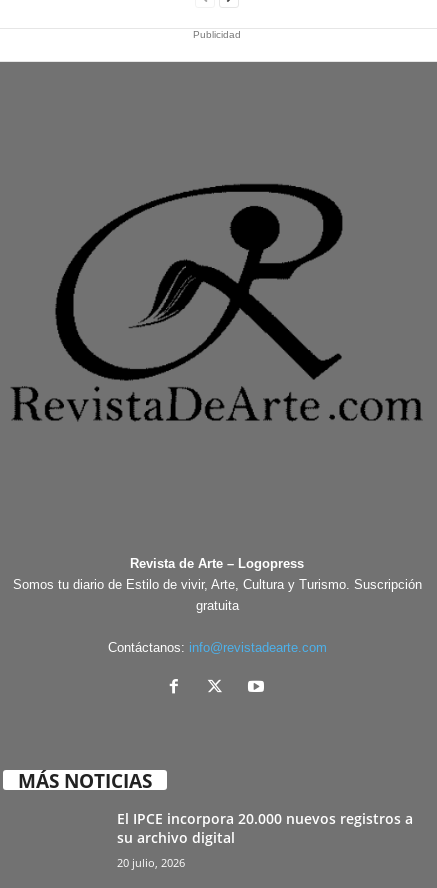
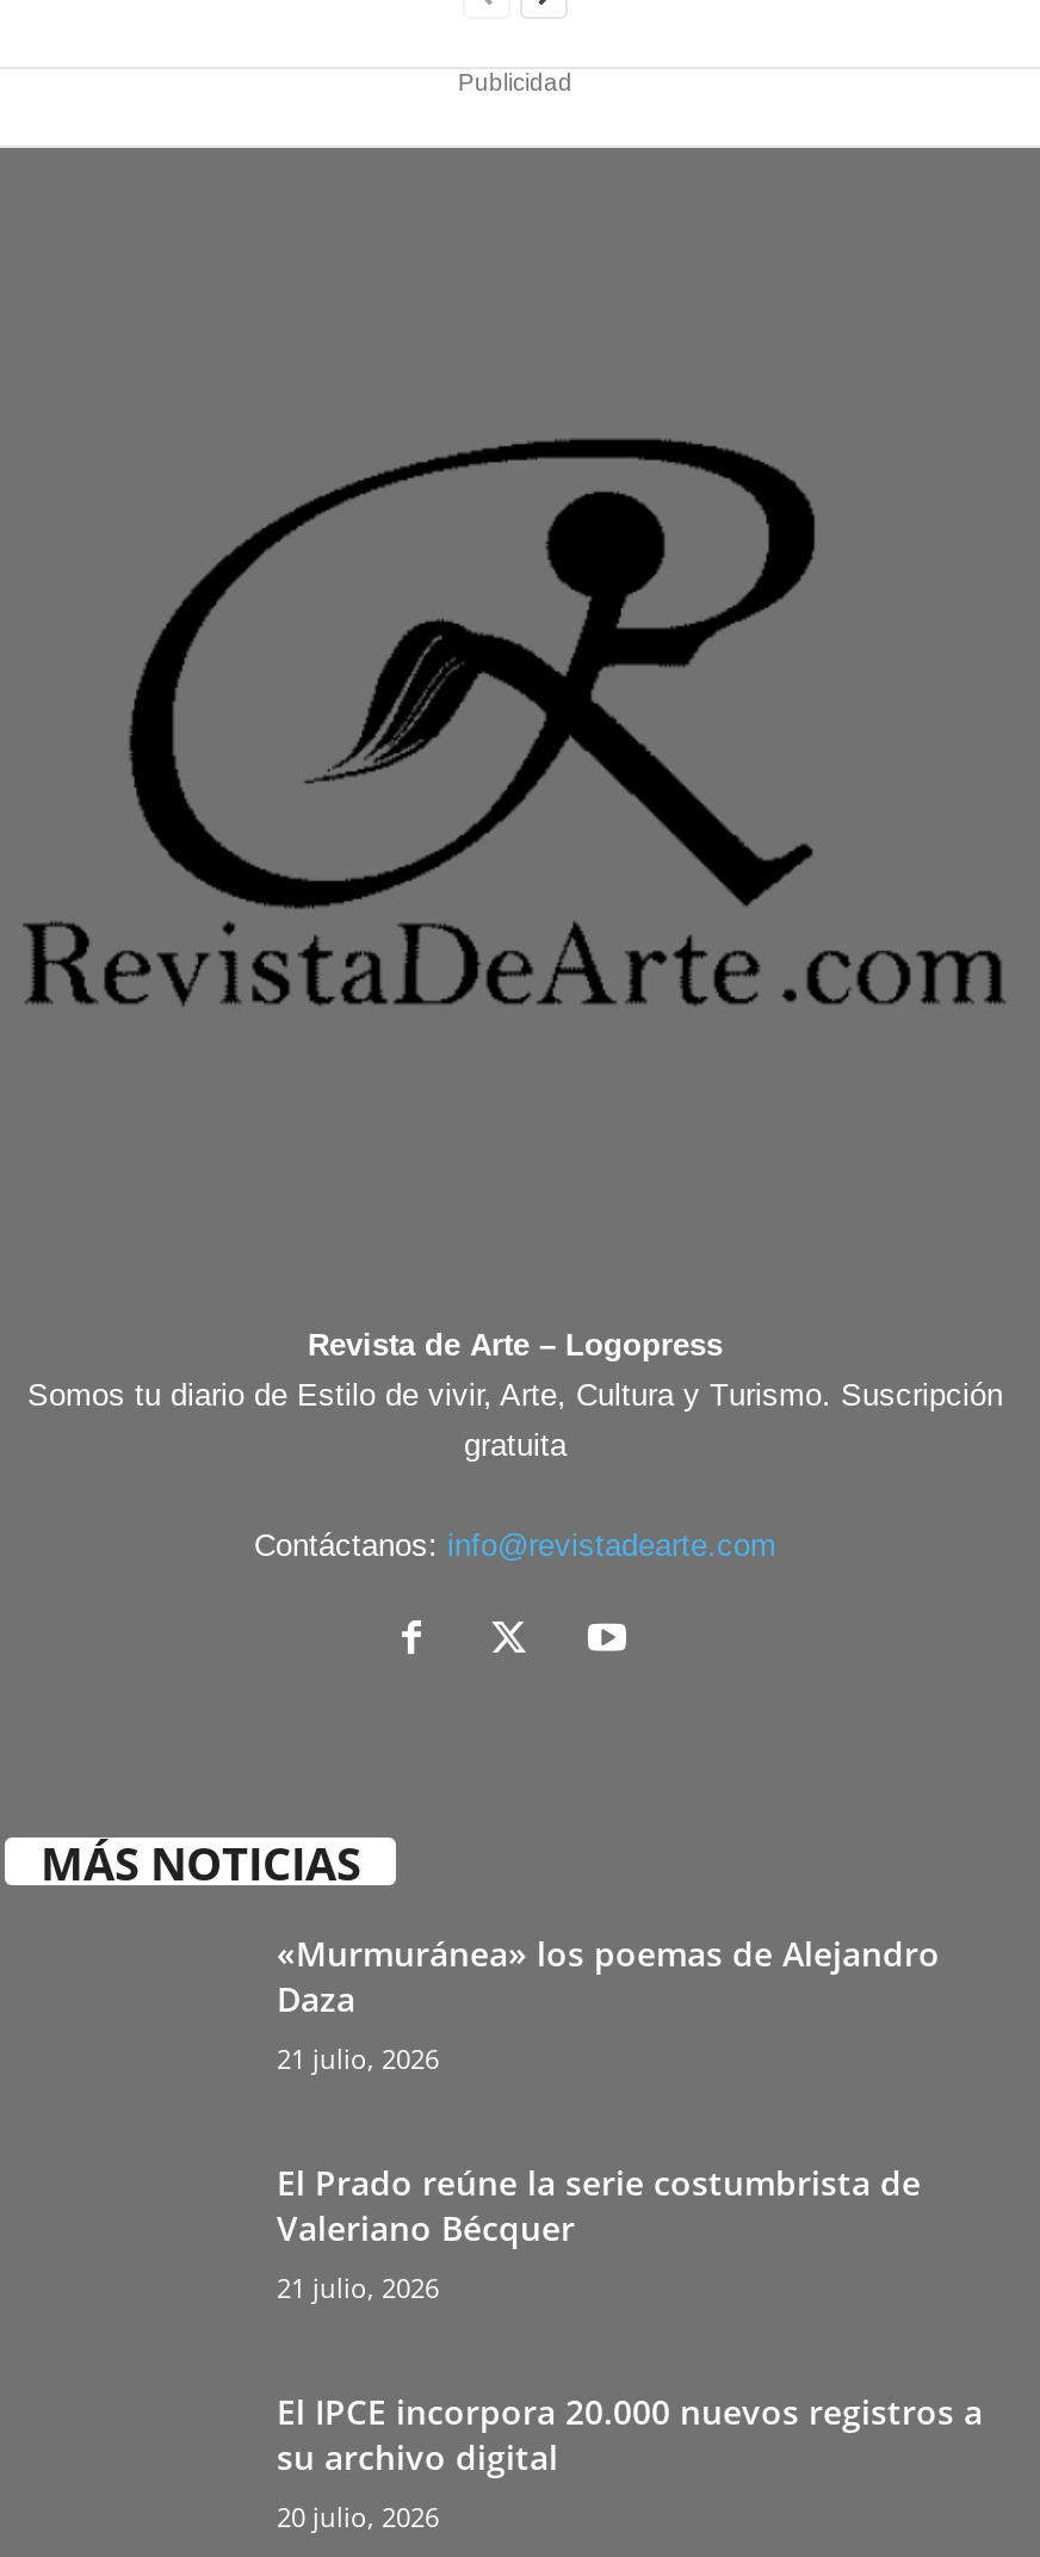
none -> [277,1930,940,2305] «Murmuránea» los poemas de Alejandro | Daza | 21 julio, 2026 | El Prado reúne la serie costumbrista de | Valeriano Bécquer | 21 julio, 2026

